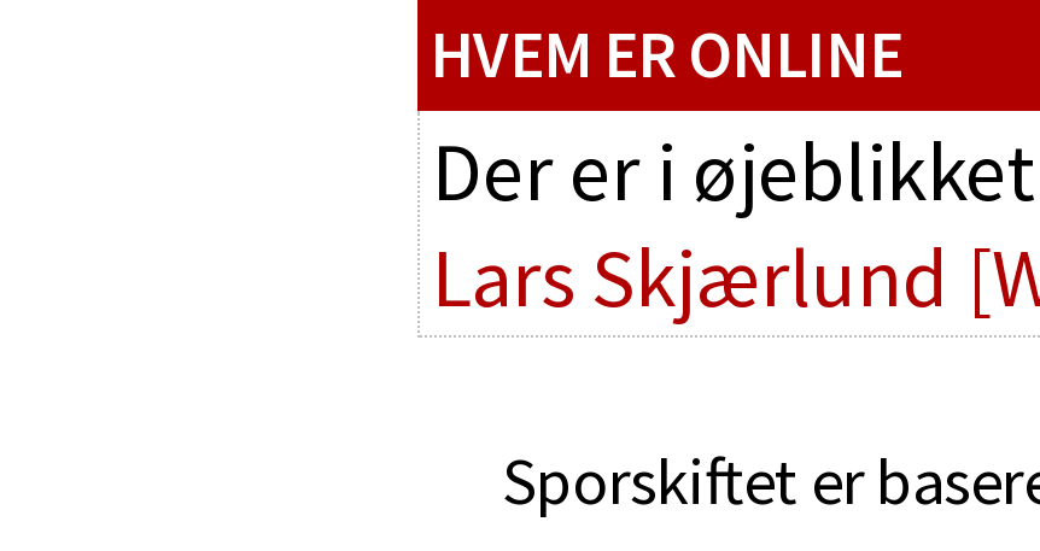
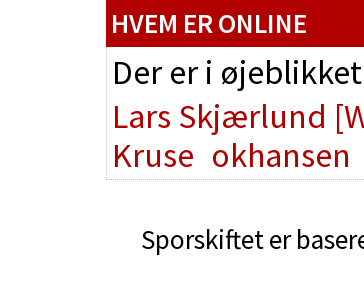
none -> [112,133,351,176] Kruse okhansen

